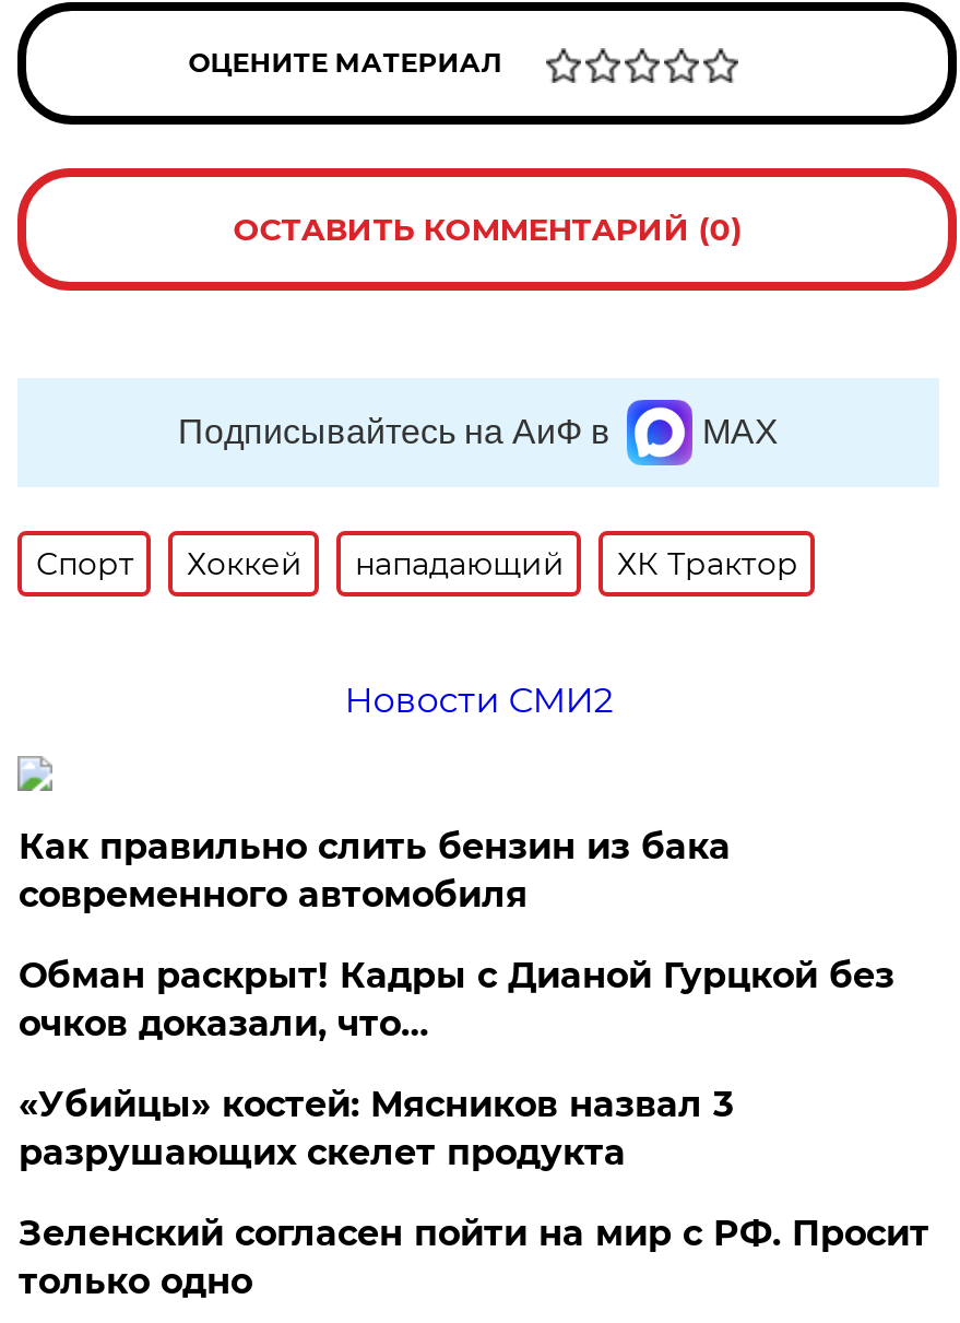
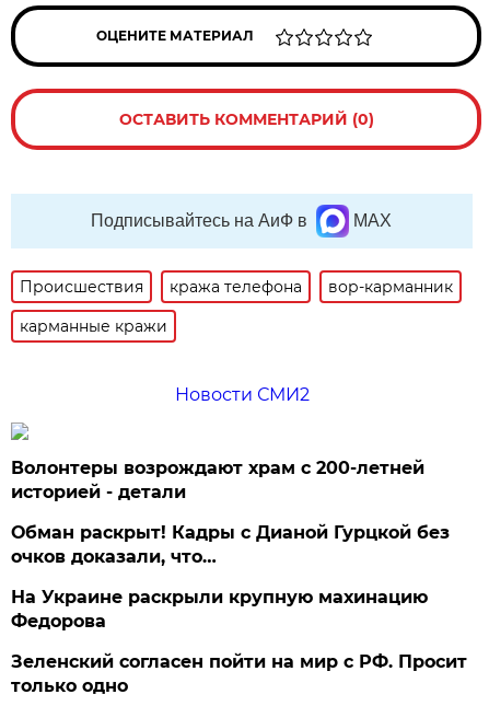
[36,544,798,583] Спорт | Хоккей | нападающий | ХК Трактор -> [20,277,453,336] Происшествия | кража телефона | вор-карманник | карманные кражи
[18,826,730,915] Как правильно слить бензин из бака | современного автомобиля -> [11,457,425,502] Волонтеры возрождают храм с 200-летней | историей - детали
[18,1084,733,1173] «Убийцы» костей: Мясников назвал 3 | разрушающих скелет продукта -> [11,587,428,631] На Украине раскрыли крупную махинацию | Федорова

